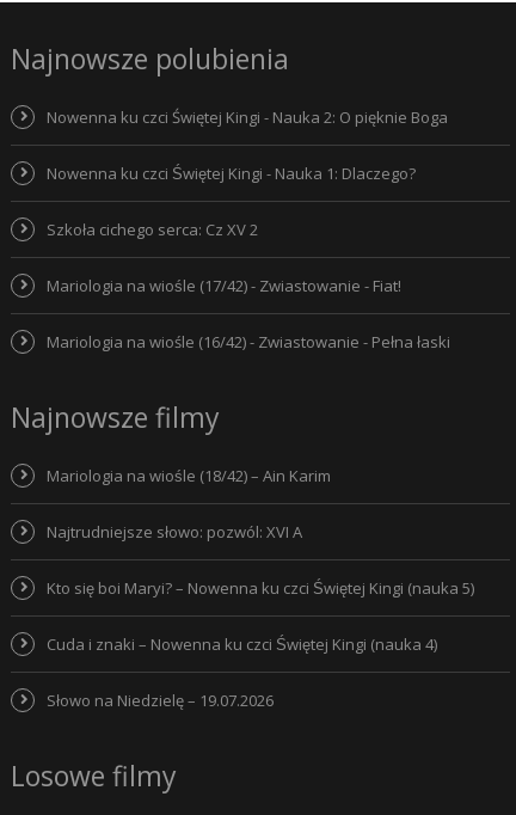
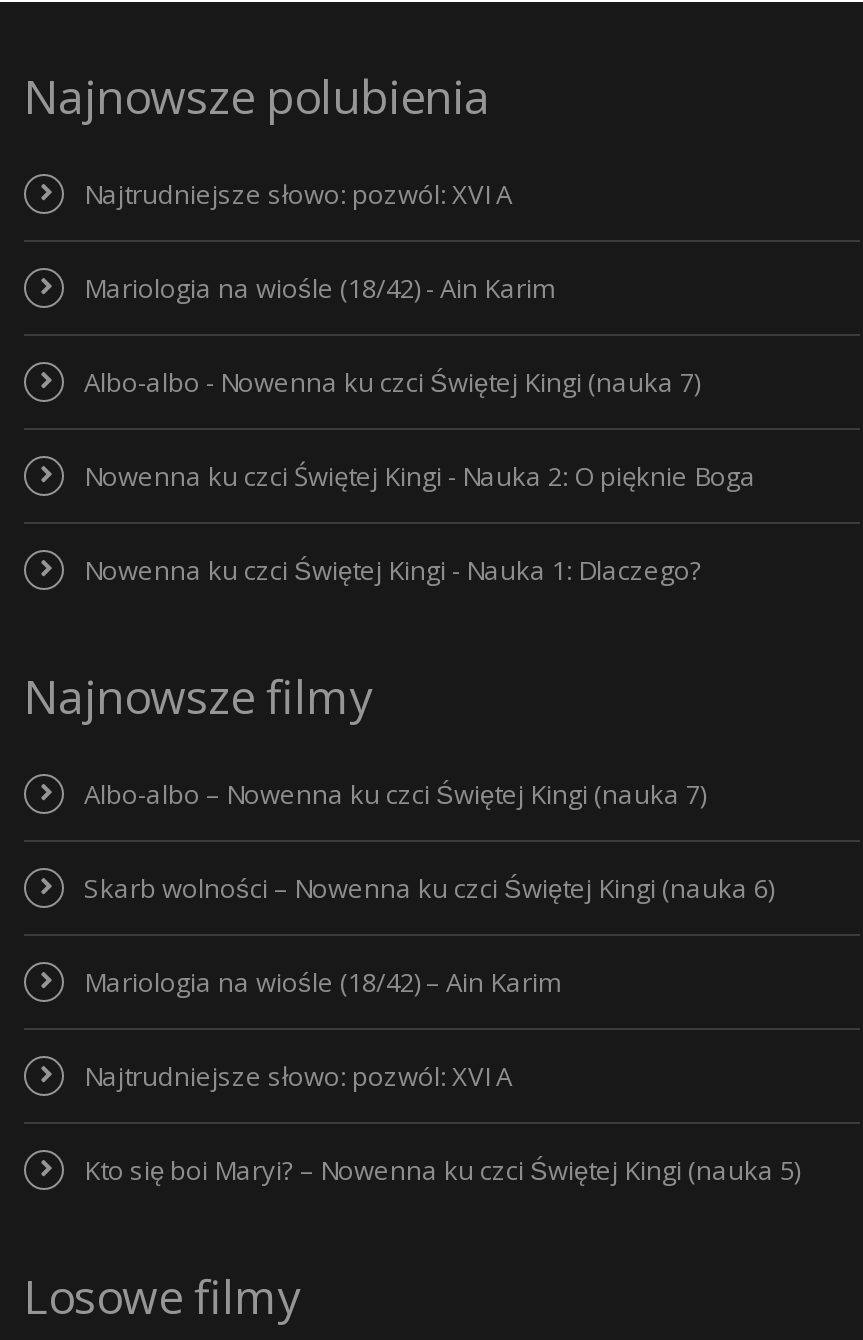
none -> [84,175,700,399] Najtrudniejsze słowo: pozwól: XVI A | Mariologia na wiośle (18/42) - Ain Karim | Albo-albo - Nowenna ku czci Świętej Kingi (nauka 7)
moved [47,106,448,184] -> [84,457,756,587]: Nowenna ku czci Świętej Kingi - Nauka 2: O pięknie Boga | Nowenna ku czci Świętej Kingi - Nauka 1: Dlaczego?
[47,218,450,352] Szkoła cichego serca: Cz XV 2 | Mariologia na wiośle (17/42) - Zwiastowanie - Fiat! | Mariologia na wiośle (16/42) - Zwiastowanie - Pełna łaski -> none
none -> [84,775,774,905] Albo-albo – Nowenna ku czci Świętej Kingi (nauka 7) | Skarb wolności – Nowenna ku czci Świętej Kingi (nauka 6)
moved [47,465,474,598] -> [84,963,800,1187]: Mariologia na wiośle (18/42) – Ain Karim | Najtrudniejsze słowo: pozwól: XVI A | Kto się boi Maryi? – Nowenna ku czci Świętej Kingi (nauka 5)
[47,633,437,711] Cuda i znaki – Nowenna ku czci Świętej Kingi (nauka 4) | Słowo na Niedzielę – 19.07.2026 -> none

